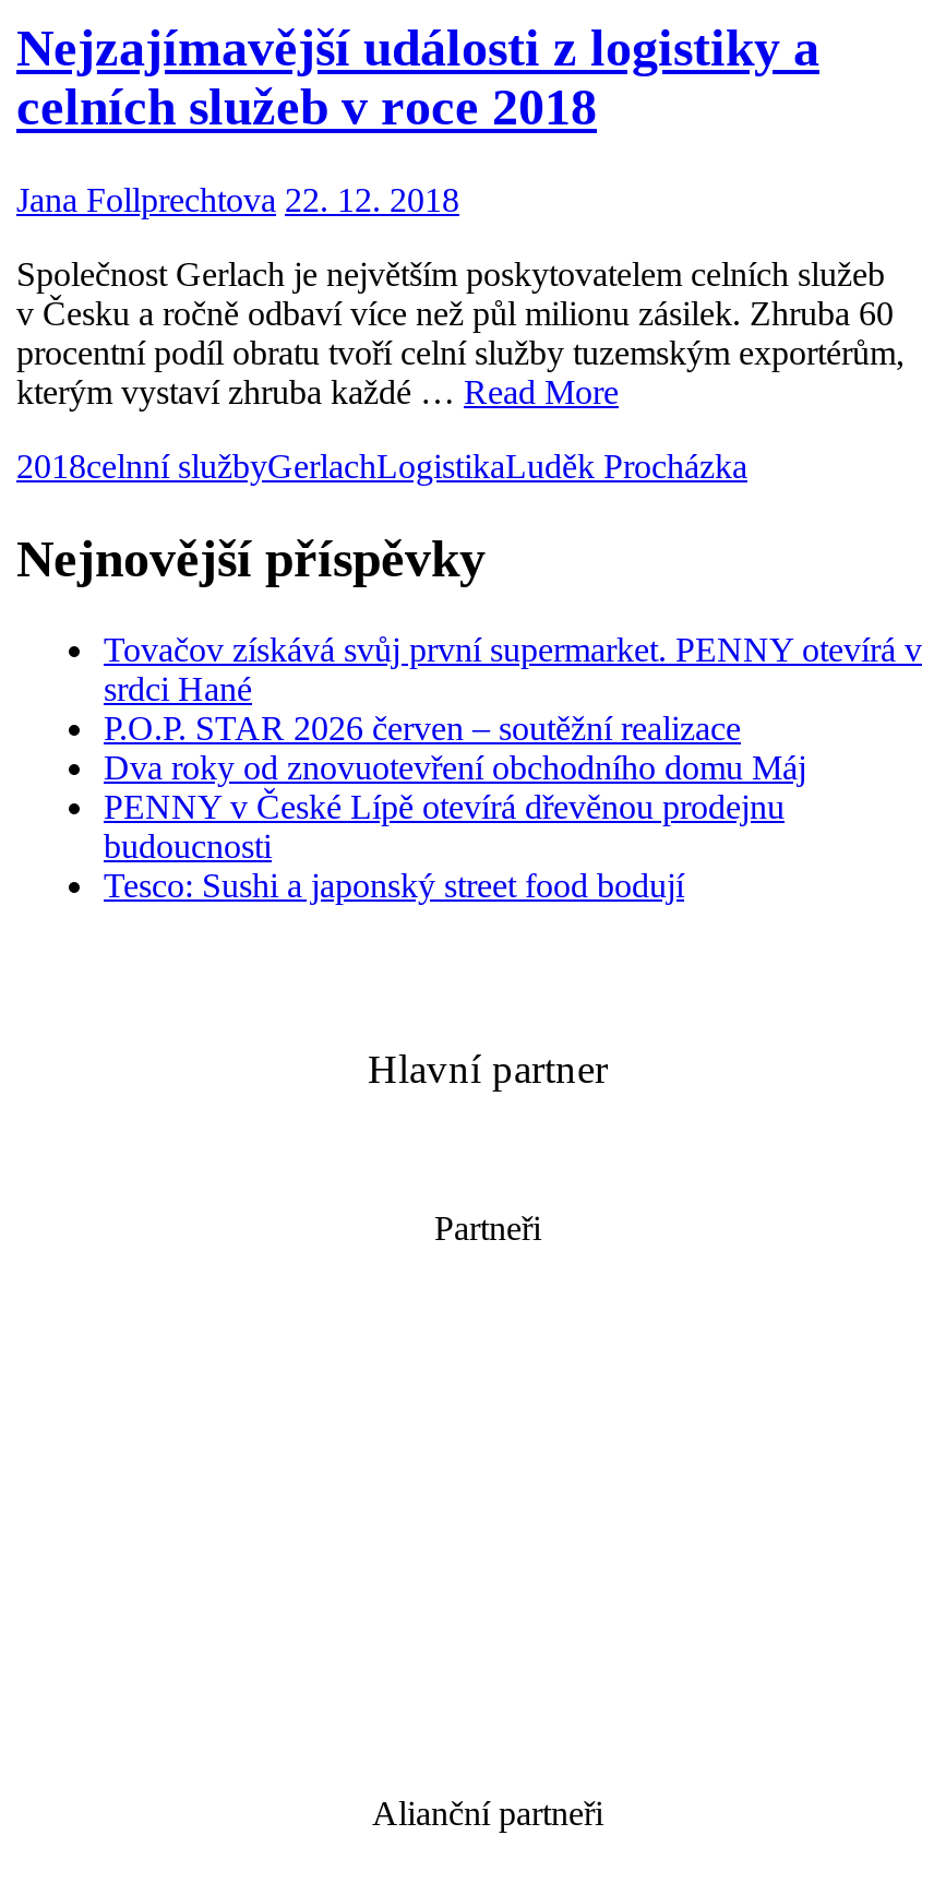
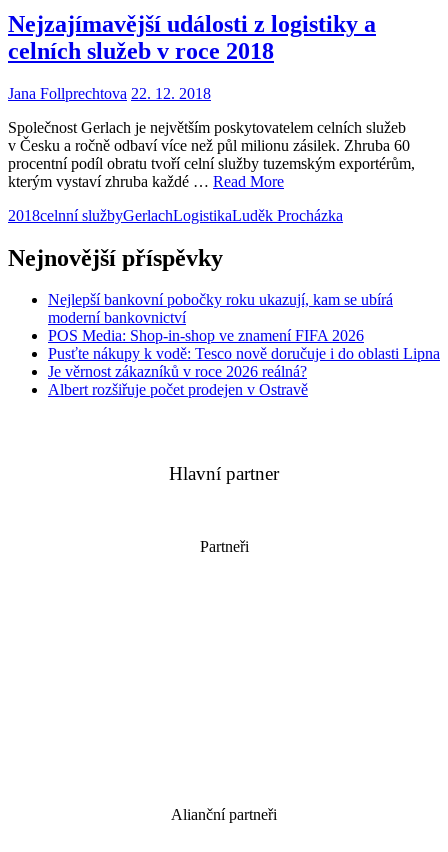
[104,632,922,905] Tovačov získává svůj první supermarket. PENNY otevírá v | srdci Hané | P.O.P. STAR 2026 červen – soutěžní realizace | Dva roky od znovuotevření obchodního domu Máj | PENNY v České Lípě otevírá dřevěnou prodejnu | budoucnosti | Tesco: Sushi a japonský street food bodují -> [48,291,440,398] Nejlepší bankovní pobočky roku ukazují, kam se ubírá | moderní bankovnictví | POS Media: Shop-in-shop ve znamení FIFA 2026 | Pusťte nákupy k vodě: Tesco nově doručuje i do oblasti Lipna | Je věrnost zákazníků v roce 2026 reálná? | Albert rozšiřuje počet prodejen v Ostravě

